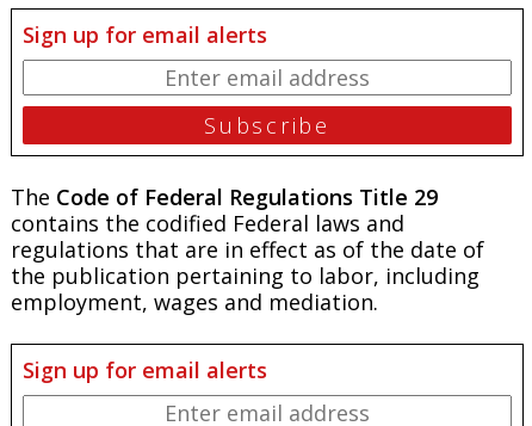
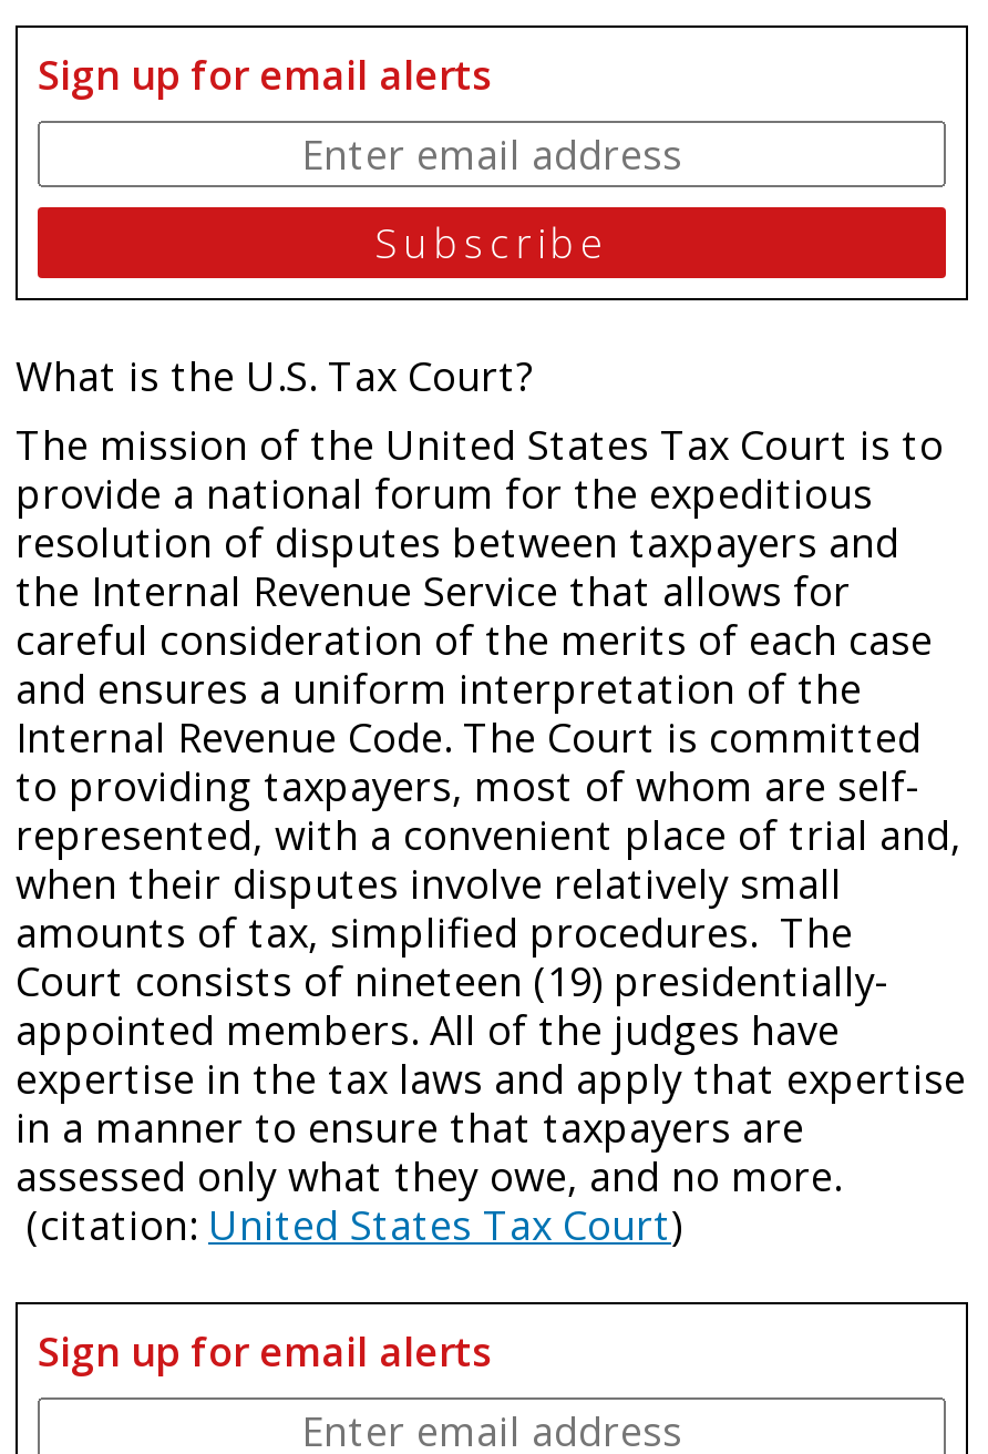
[11,182,484,316] The Code of Federal Regulations Title 29 | contains the codified Federal laws and | regulations that are in effect as of the date of | the publication pertaining to labor, including | employment, wages and mediation. -> [16,348,966,1250] What is the U.S. Tax Court? | The mission of the United States Tax Court is to | provide a national forum for the expeditious | resolution of disputes between taxpayers and | the Internal Revenue Service that allows for | careful consideration of the merits of each case | and ensures a uniform interpretation of the | Internal Revenue Code. The Court is committed | to providing taxpayers, most of whom are self- | represented, with a convenient place of trial and, | when their disputes involve relatively small | amounts of tax, simplified procedures. The | Court consists of nineteen (19) presidentially- | appointed members. All of the judges have | expertise in the tax laws and apply that expertise | in a manner to ensure that taxpayers are | assessed only what they owe, and no more. | (citation: United States Tax Court)

